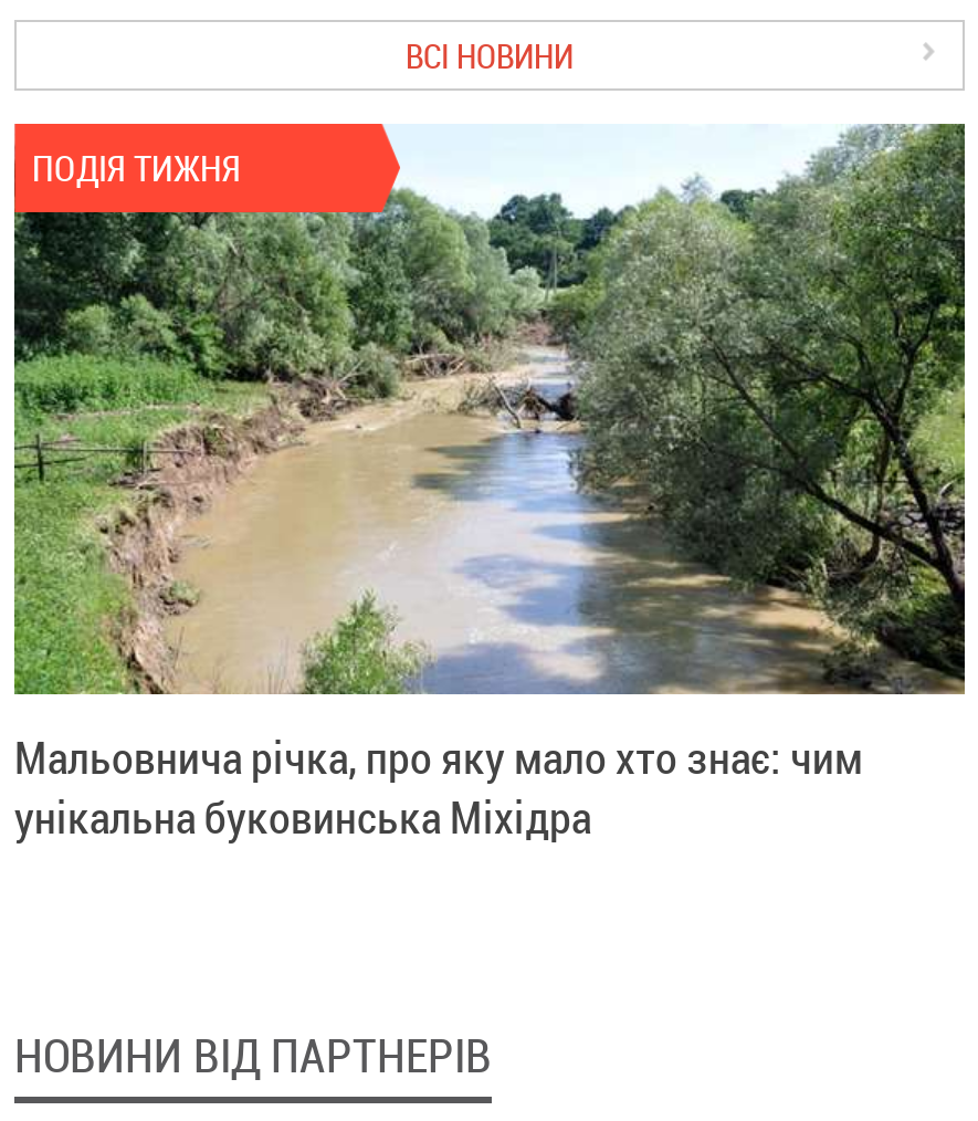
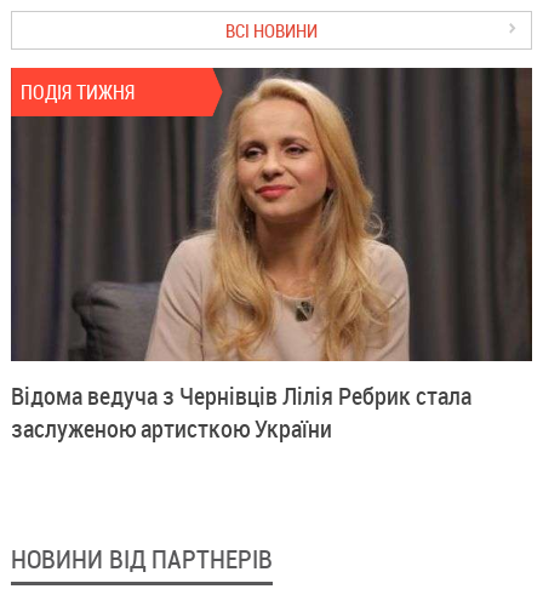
[12,124,967,848] [image] | Мальовнича річка, про яку мало хто знає: чим | унікальна буковинська Міхідра -> [10,67,533,445] [image] | Відома ведуча з Чернівців Лілія Ребрик стала | заслуженою артисткою України

